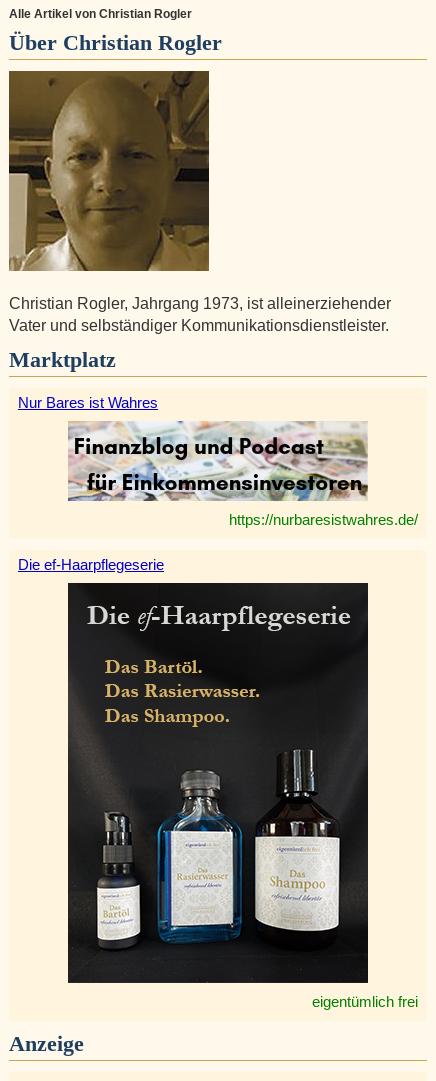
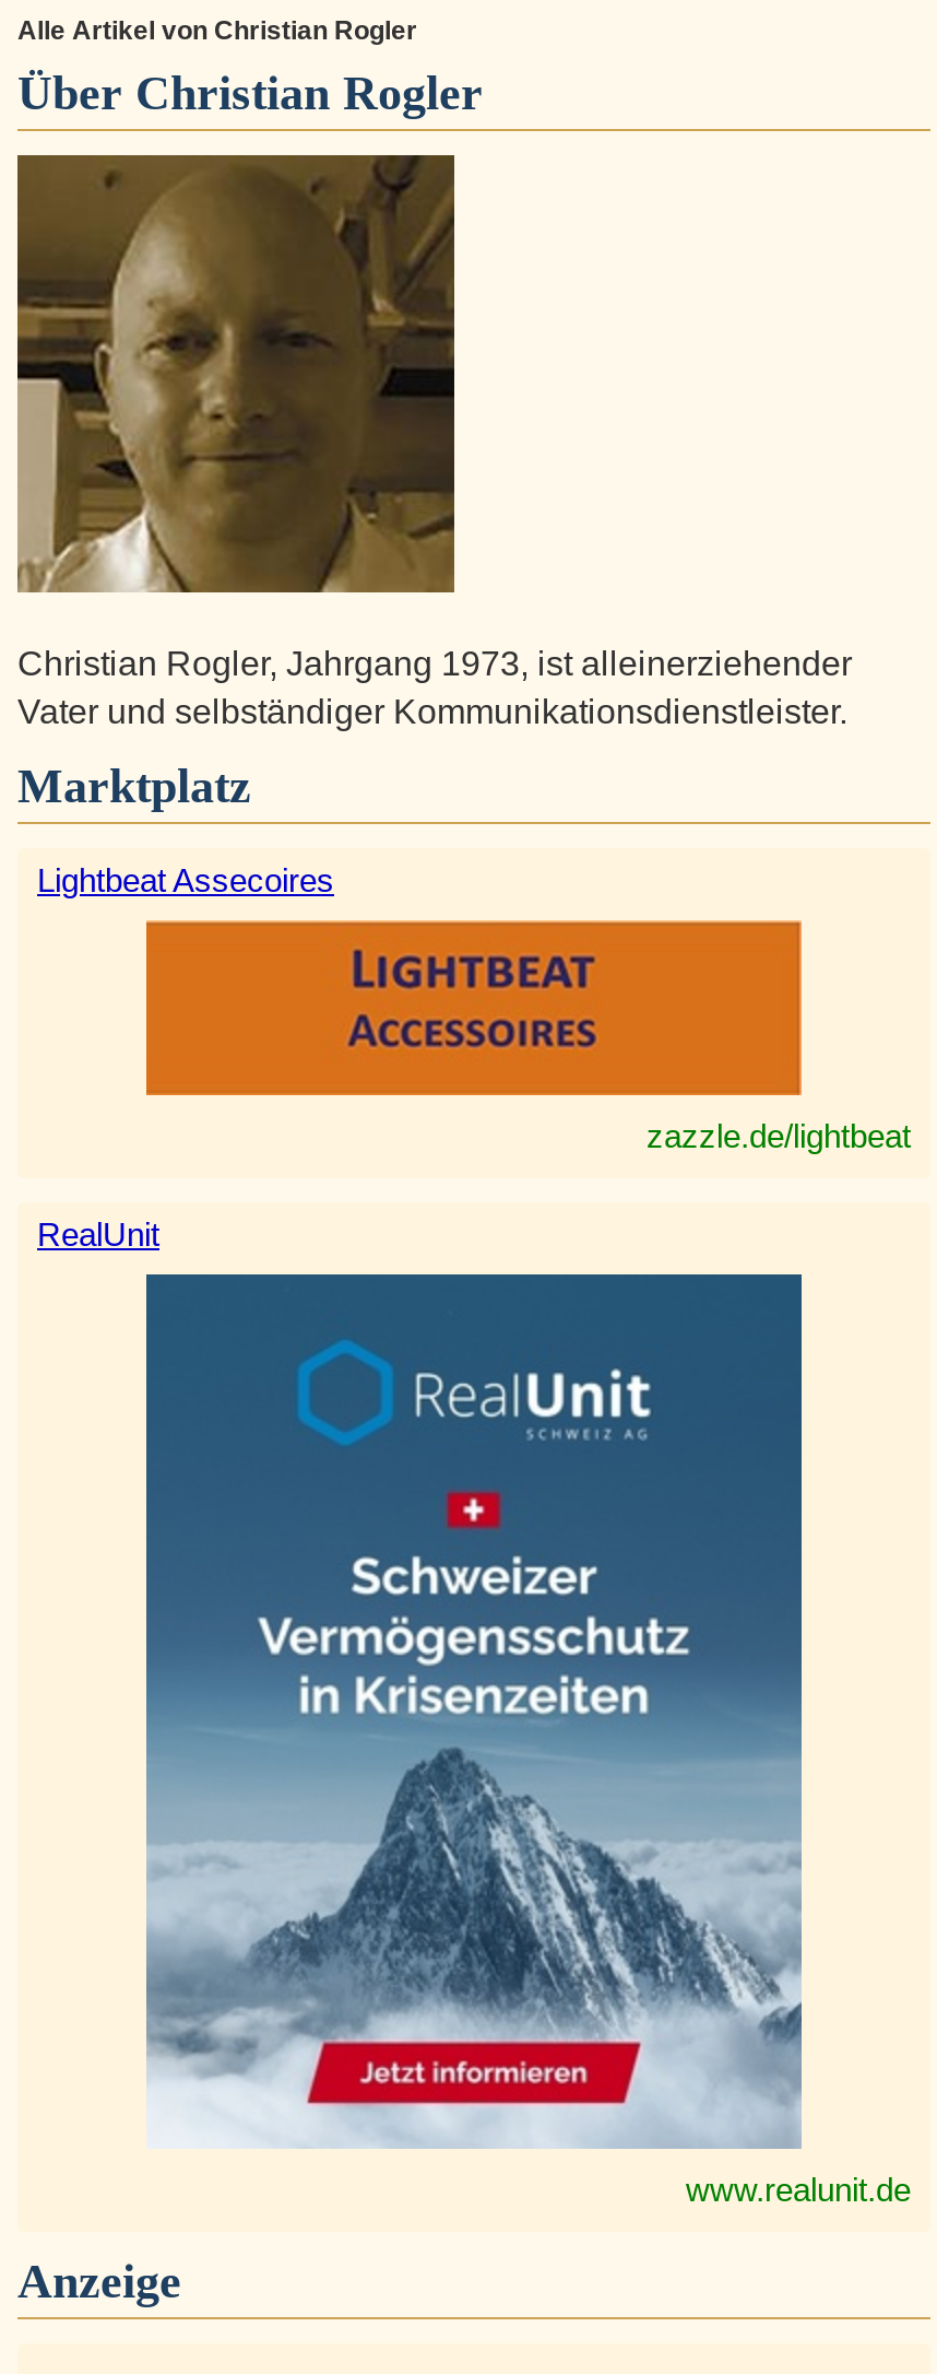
[18,394,158,411] Nur Bares ist Wahres -> [37,862,334,899] Lightbeat Assecoires
[67,420,418,528] [image] | https://nurbaresistwahres.de/ -> [144,918,911,1154] [image] | zazzle.de/lightbeat
[18,556,164,573] Die ef-Haarpflegeserie -> [37,1216,159,1253] RealUnit
[67,582,418,1010] [image] | eigentümlich frei -> [144,1272,911,2208] [image] | www.realunit.de

